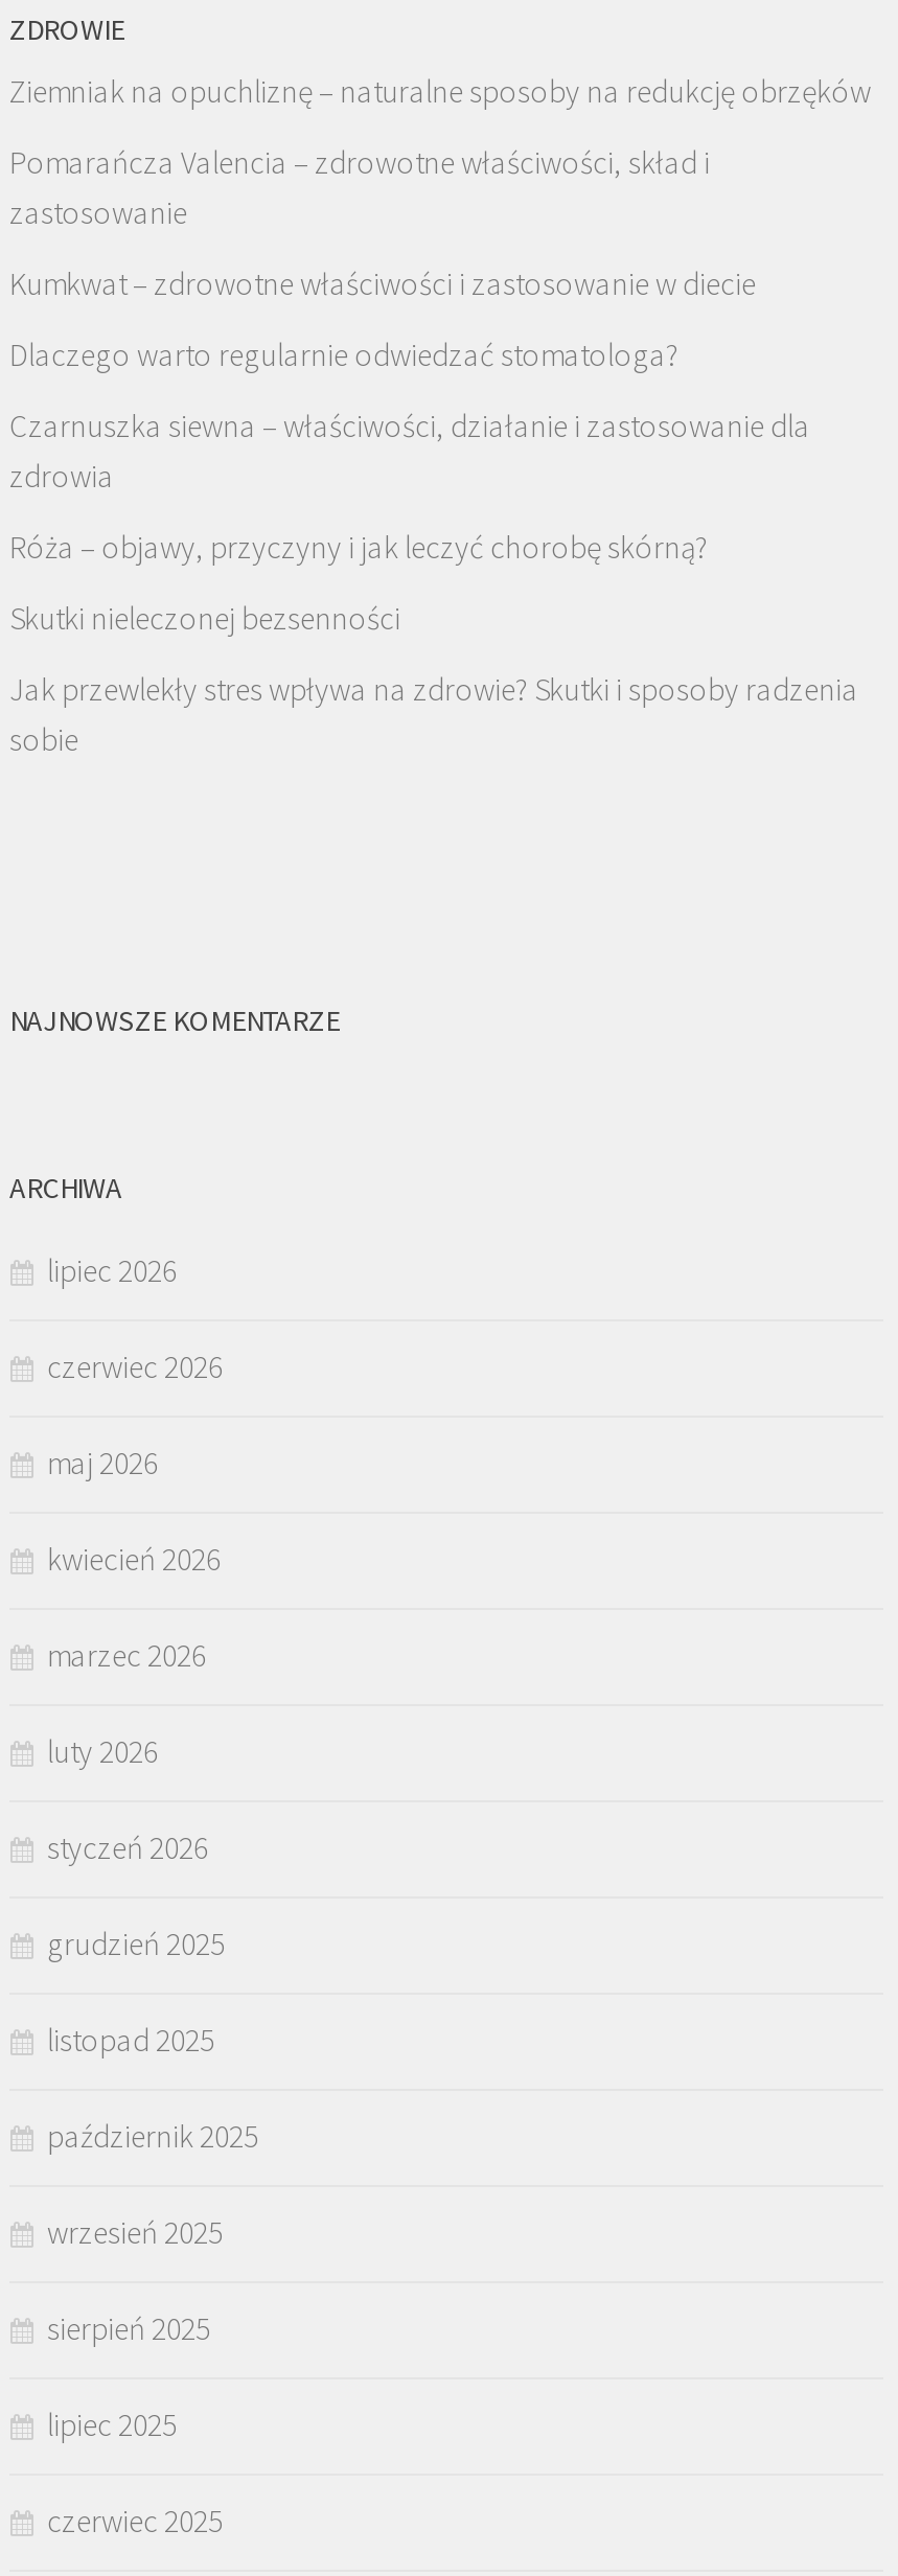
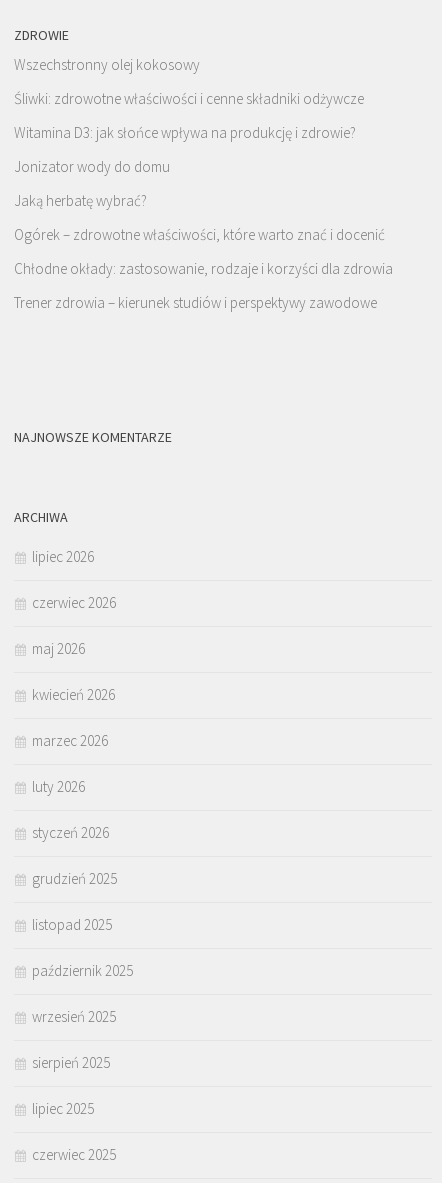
[9,72,871,112] Ziemniak na opuchliznę – naturalne sposoby na redukcję obrzęków -> [14,55,200,74] Wszechstronny olej kokosowy
[9,143,710,233] Pomarańcza Valencia – zdrowotne właściwości, skład i | zastosowanie -> [14,89,364,108] Śliwki: zdrowotne właściwości i cenne składniki odżywcze
[9,264,756,304] Kumkwat – zdrowotne właściwości i zastosowanie w diecie -> [14,123,356,142] Witamina D3: jak słońce wpływa na produkcję i zdrowie?
[9,335,678,375] Dlaczego warto regularnie odwiedzać stomatologa? -> [14,157,170,176] Jonizator wody do domu
[9,406,810,496] Czarnuszka siewna – właściwości, działanie i zastosowanie dla | zdrowia -> [14,191,147,210] Jaką herbatę wybrać?
[9,528,708,567] Róża – objawy, przyczyny i jak leczyć chorobę skórną? -> [14,225,385,244] Ogórek – zdrowotne właściwości, które warto znać i docenić
[9,599,400,639] Skutki nieleczonej bezsenności -> [14,259,393,278] Chłodne okłady: zastosowanie, rodzaje i korzyści dla zdrowia
[9,670,858,760] Jak przewlekły stres wpływa na zdrowie? Skutki i sposoby radzenia | sobie -> [14,293,377,312] Trener zdrowia – kierunek studiów i perspektywy zawodowe

